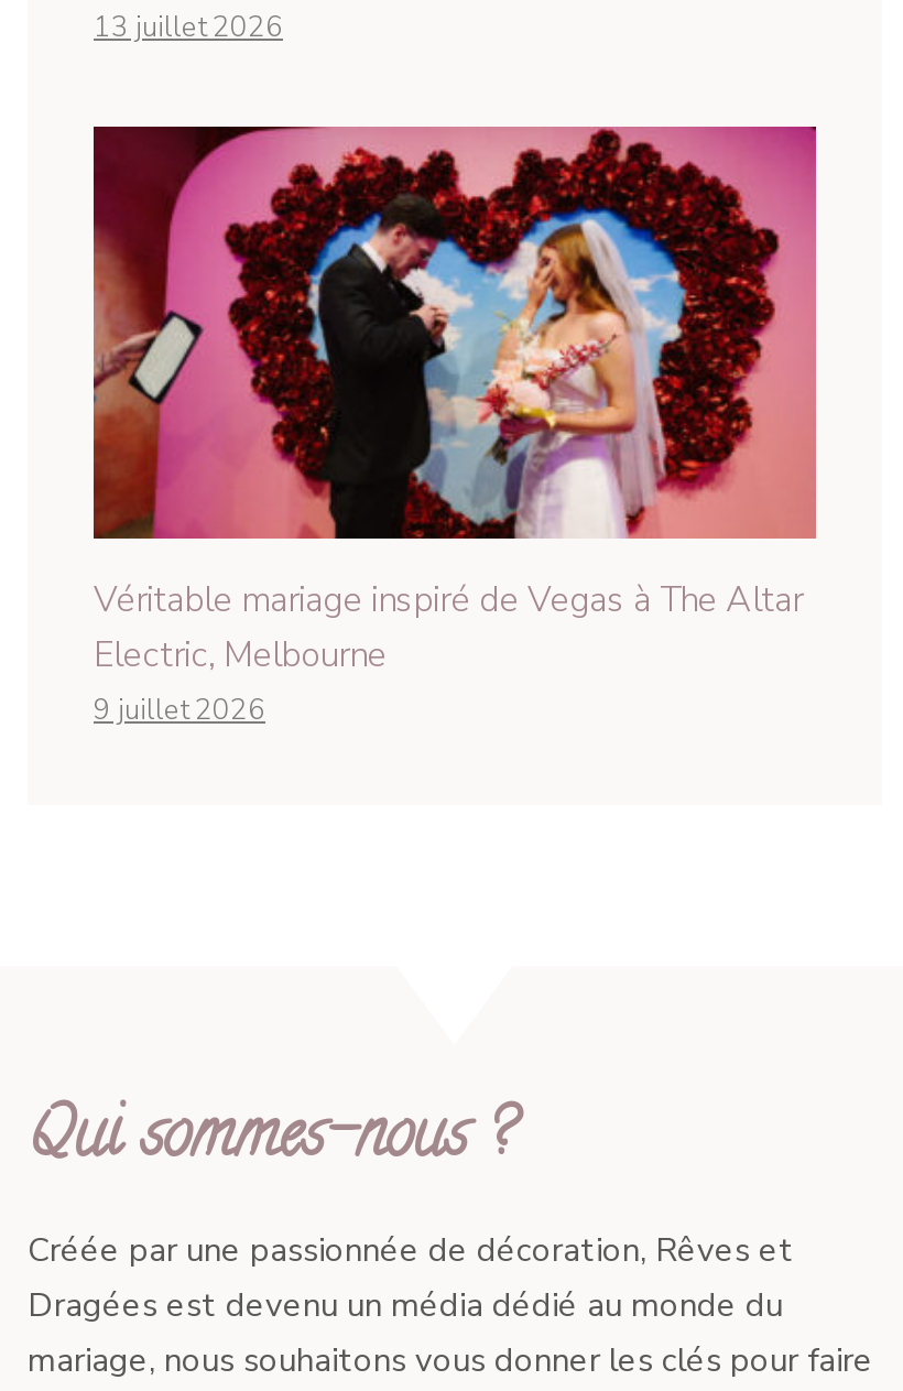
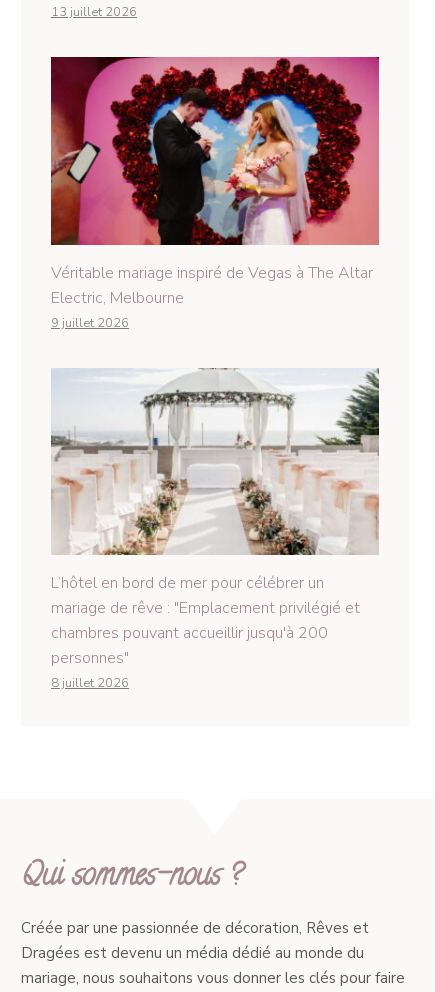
none -> [50,367,380,692] [image] | L’hôtel en bord de mer pour célébrer un | mariage de rêve : "Emplacement privilégié et | chambres pouvant accueillir jusqu'à 200 | personnes" | 8 juillet 2026

